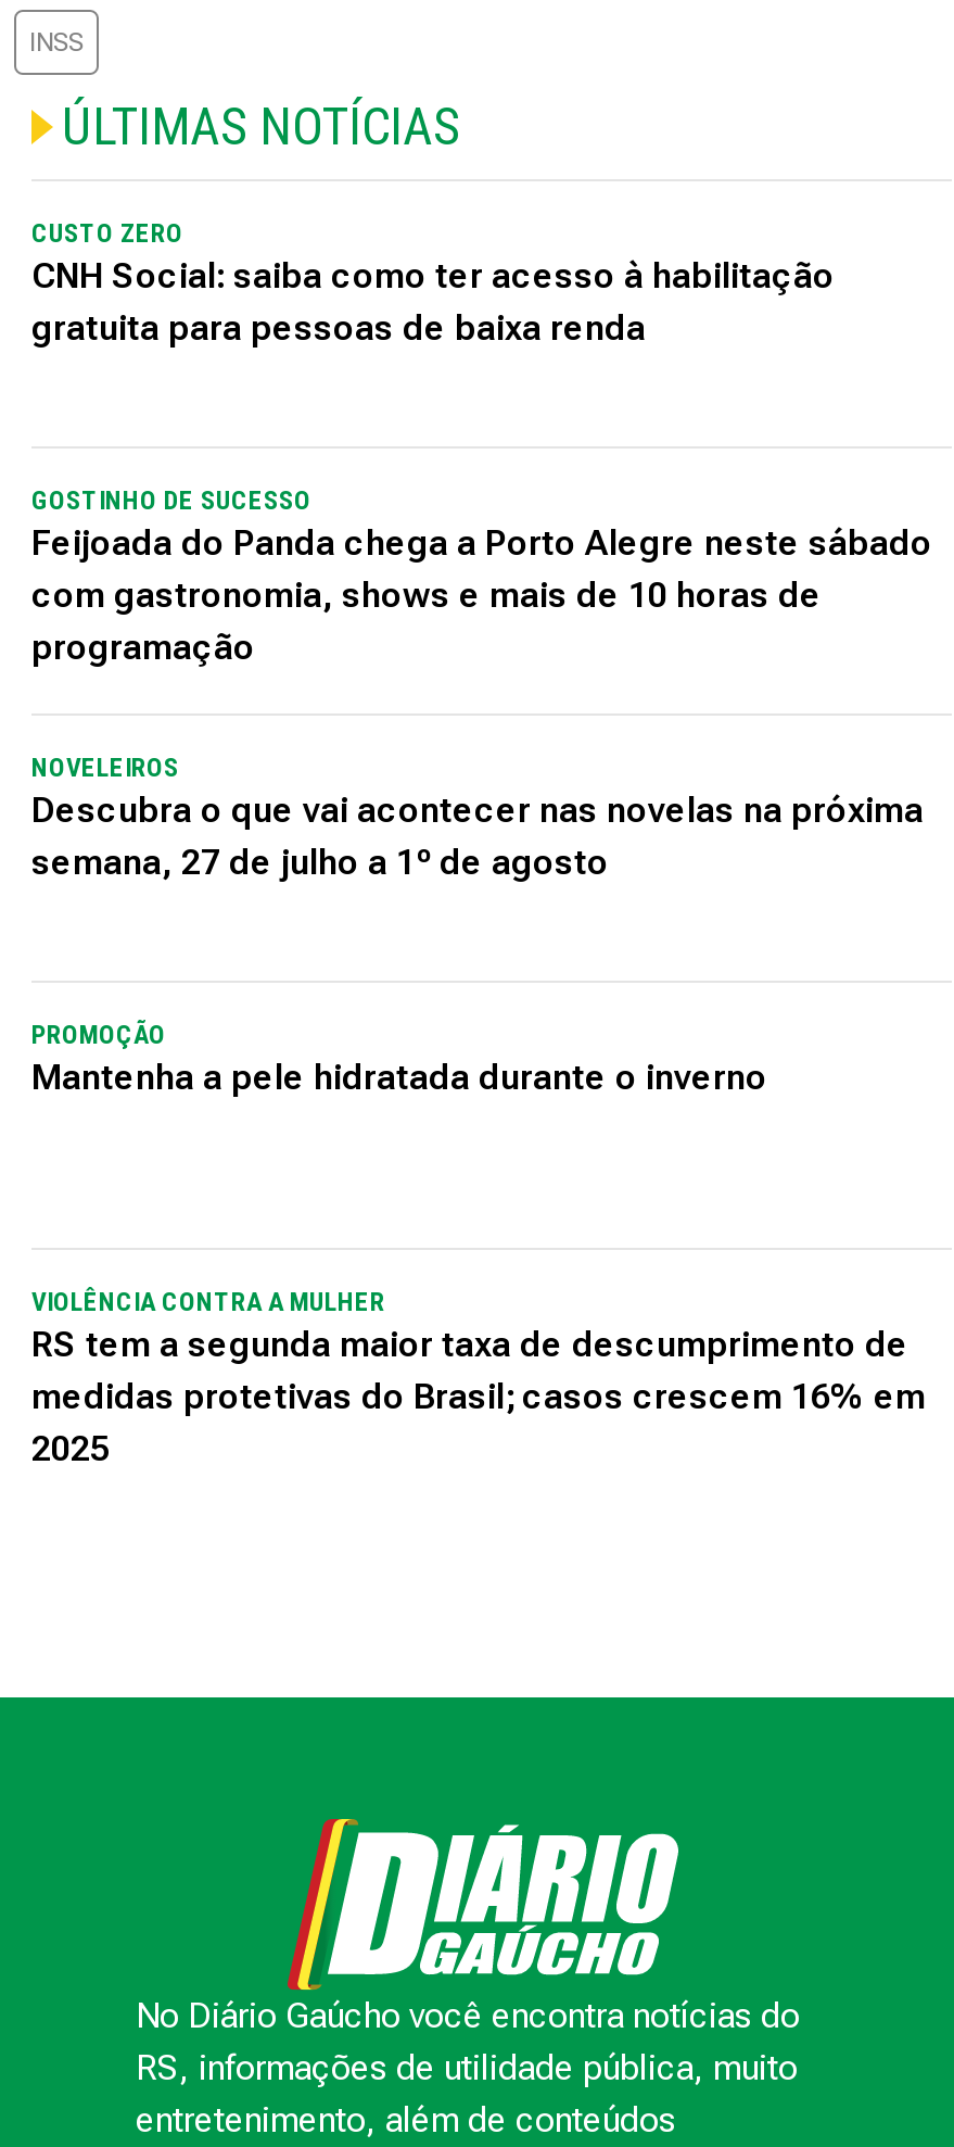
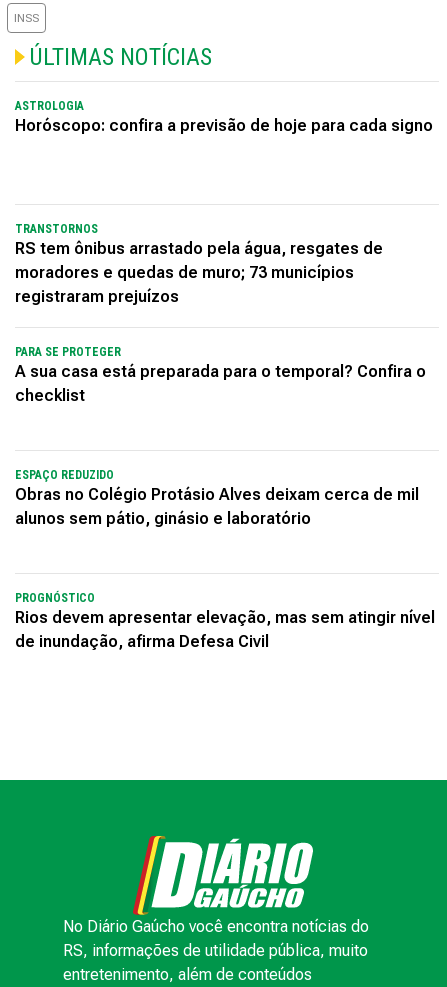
[31,218,835,349] CUSTO ZERO | CNH Social: saiba como ter acesso à habilitação | gratuita para pessoas de baixa renda -> [15,99,433,135] ASTROLOGIA | Horóscopo: confira a previsão de hoje para cada signo
[31,485,932,668] GOSTINHO DE SUCESSO | Feijoada do Panda chega a Porto Alegre neste sábado | com gastronomia, shows e mais de 10 horas de | programação -> [15,222,383,306] TRANSTORNOS | RS tem ônibus arrastado pela água, resgates de | moradores e quedas de muro; 73 municípios | registraram prejuízos
[31,753,924,883] NOVELEIROS | Descubra o que vai acontecer nas novelas na próxima | semana, 27 de julho a 1º de agosto -> [15,345,426,405] PARA SE PROTEGER | A sua casa está preparada para o temporal? Confira o | checklist
[31,1020,776,1098] PROMOÇÃO | Mantenha a pele hidratada durante o inverno -> [15,468,419,528] ESPAÇO REDUZIDO | Obras no Colégio Protásio Alves deixam cerca de mil | alunos sem pátio, ginásio e laboratório
[31,1287,926,1469] VIOLÊNCIA CONTRA A MULHER | RS tem a segunda maior taxa de descumprimento de | medidas protetivas do Brasil; casos crescem 16% em | 2025 -> [15,591,435,651] PROGNÓSTICO | Rios devem apresentar elevação, mas sem atingir nível | de inundação, afirma Defesa Civil

